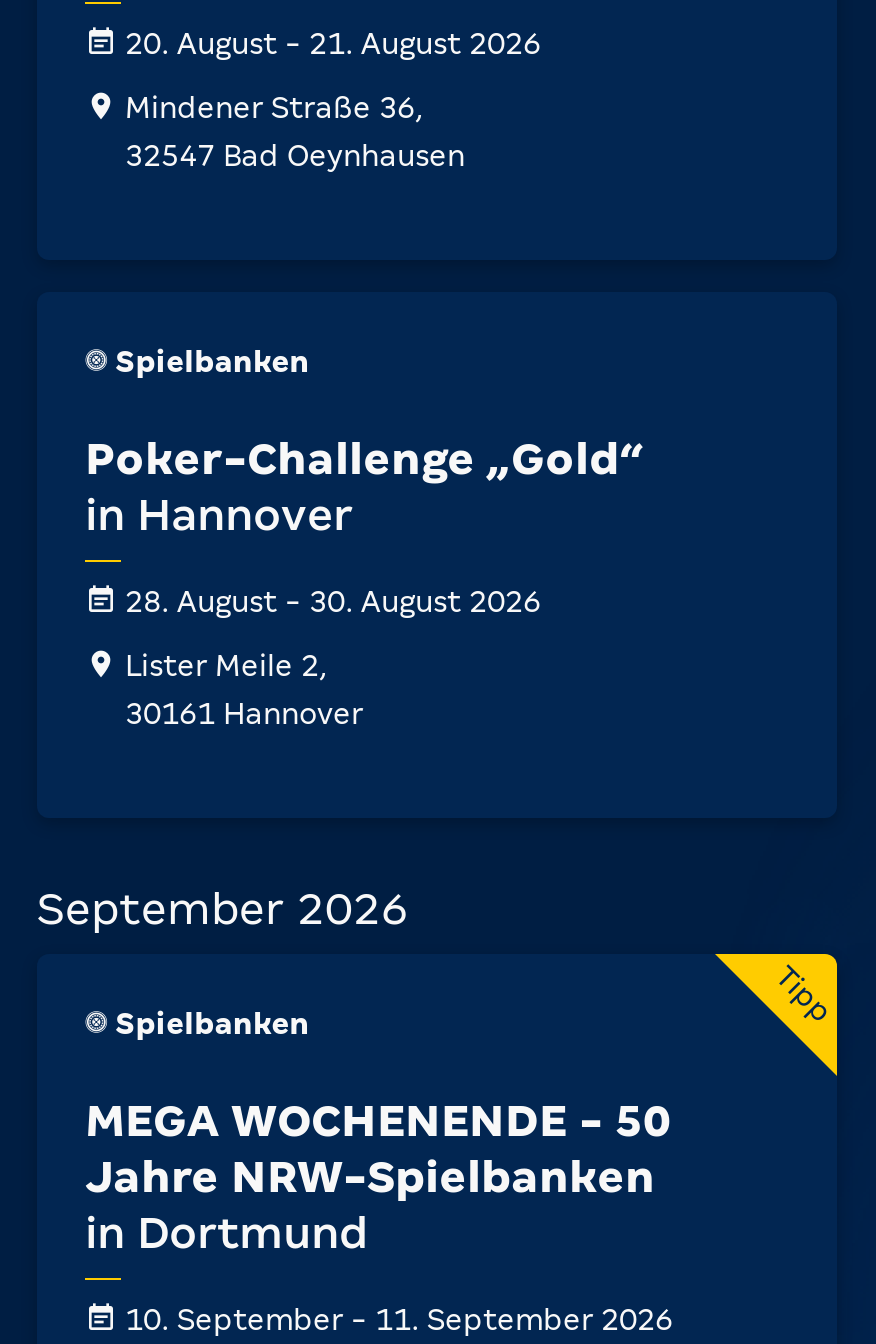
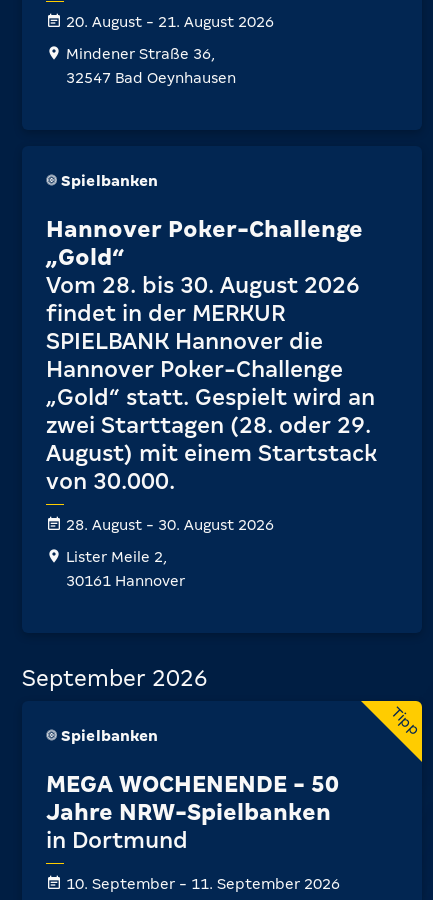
[85,433,645,539] Poker-Challenge „Gold“ | in Hannover -> [46,216,377,493] Hannover Poker-Challenge | „Gold“ | Vom 28. bis 30. August 2026 | findet in der MERKUR | SPIELBANK Hannover die | Hannover Poker-Challenge | „Gold“ statt. Gespielt wird an | zwei Starttagen (28. oder 29. | August) mit einem Startstack | von 30.000.

